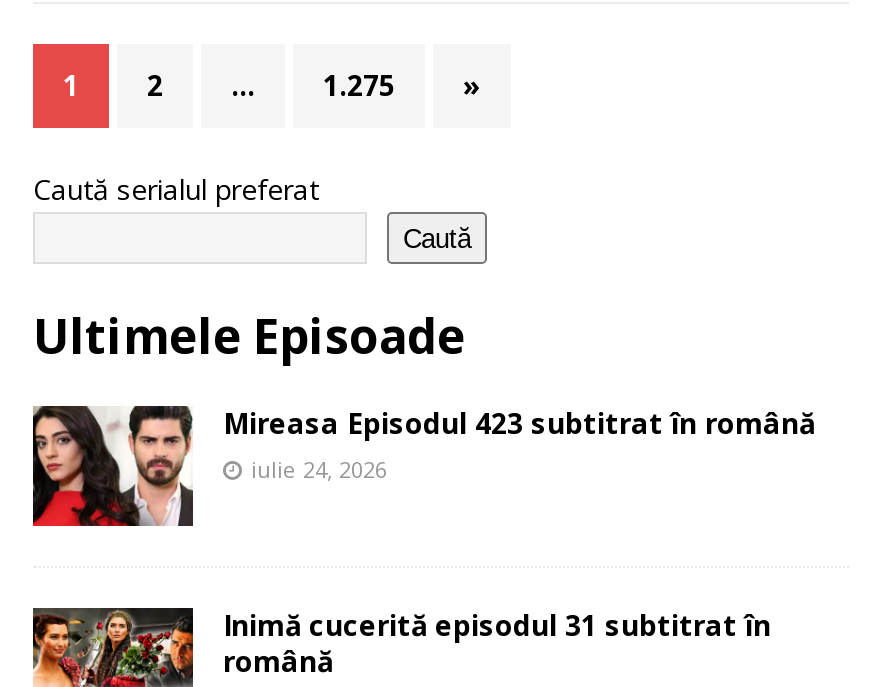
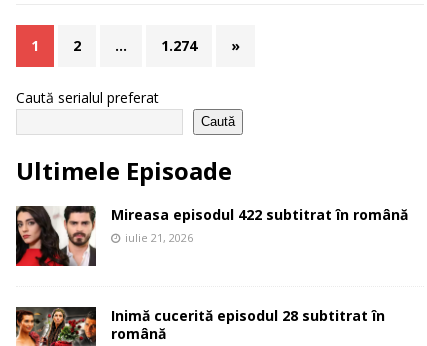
[323,66,395,104] 1.275 -> [161,35,197,54] 1.274
[223,404,815,442] Mireasa Episodul 423 subtitrat în română -> [111,204,408,223] Mireasa episodul 422 subtitrat în română
[251,454,387,484] iulie 24, 2026 -> [125,229,193,244] iulie 21, 2026
[223,606,771,644] Inimă cucerită episodul 31 subtitrat în -> [111,306,385,325] Inimă cucerită episodul 28 subtitrat în

